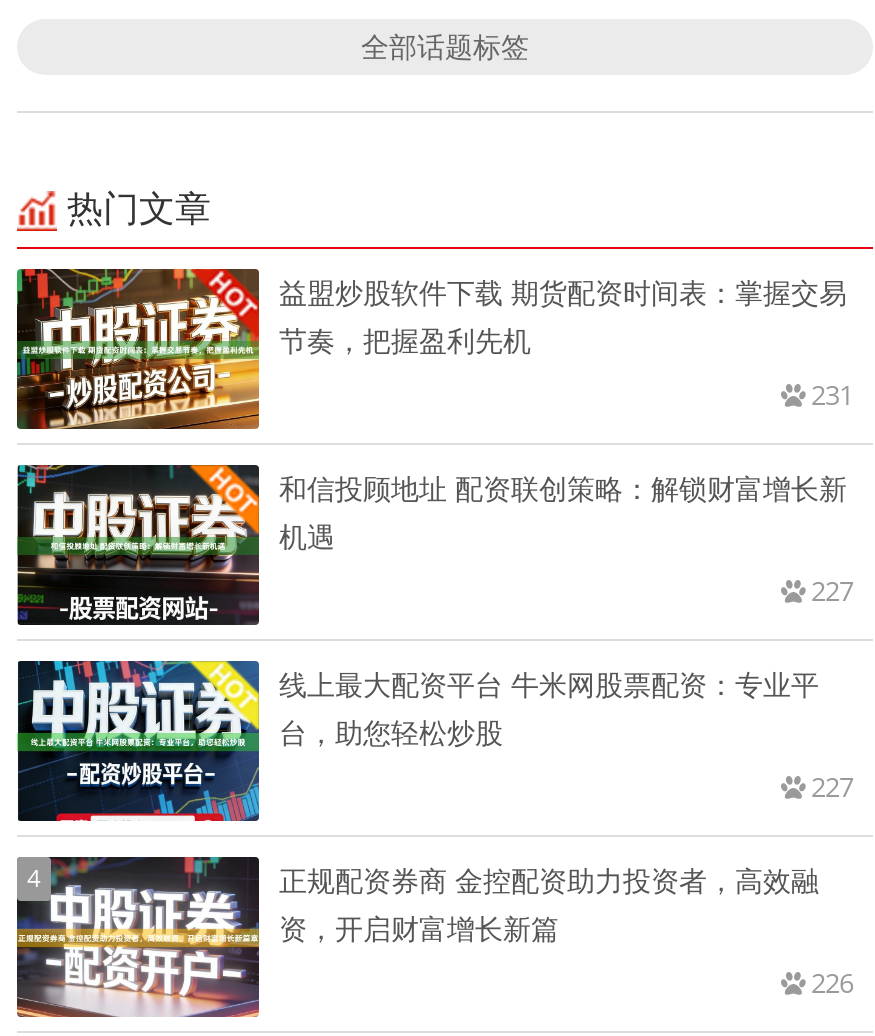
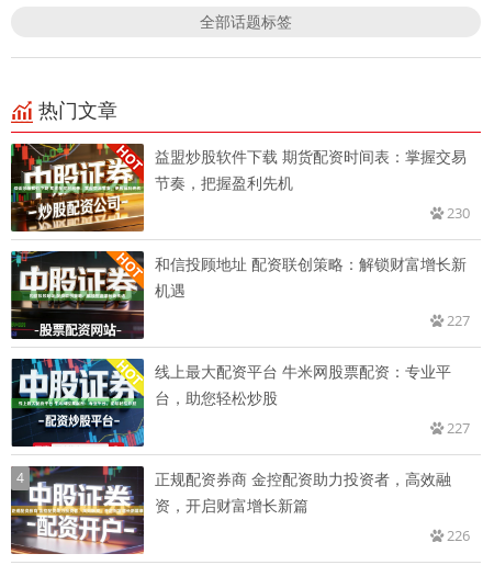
[811,378,853,414] 231 -> [447,204,470,223] 230

